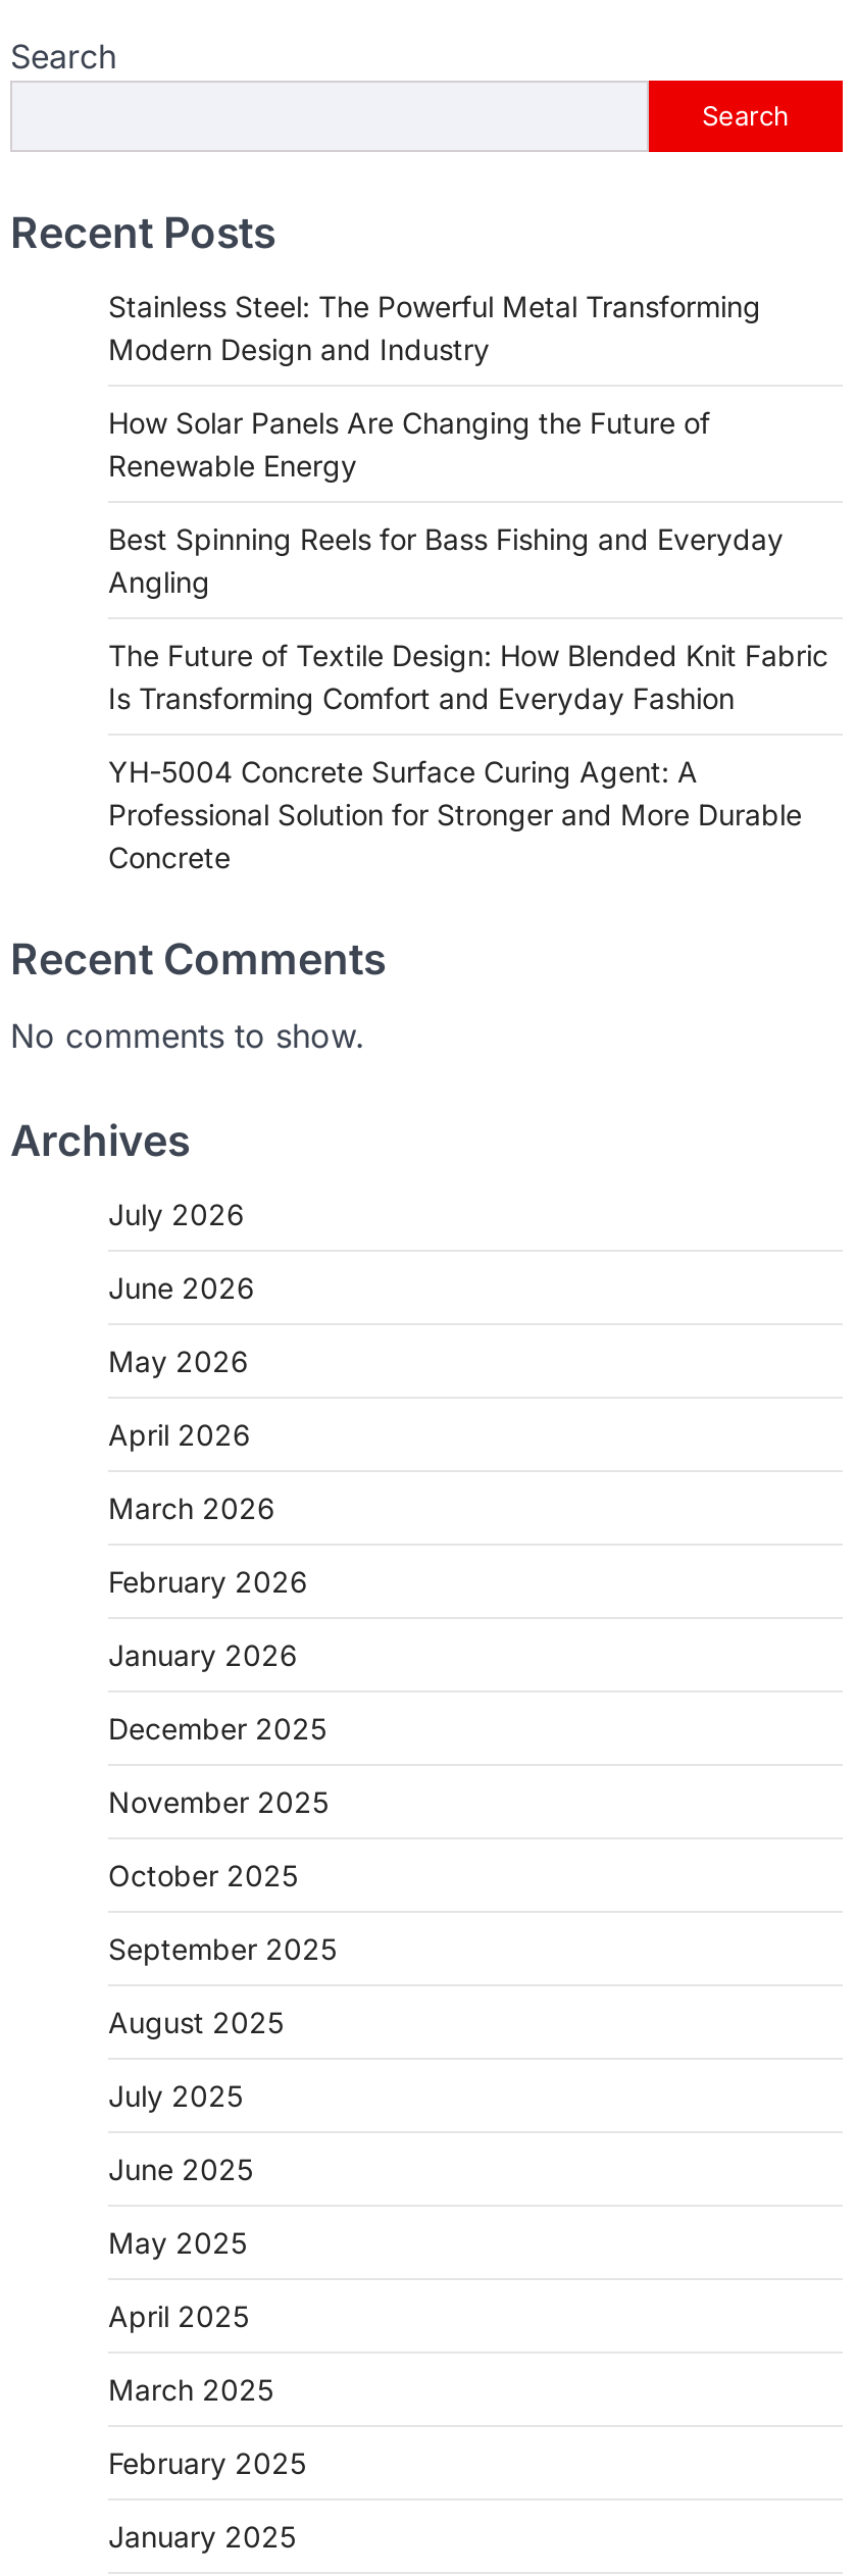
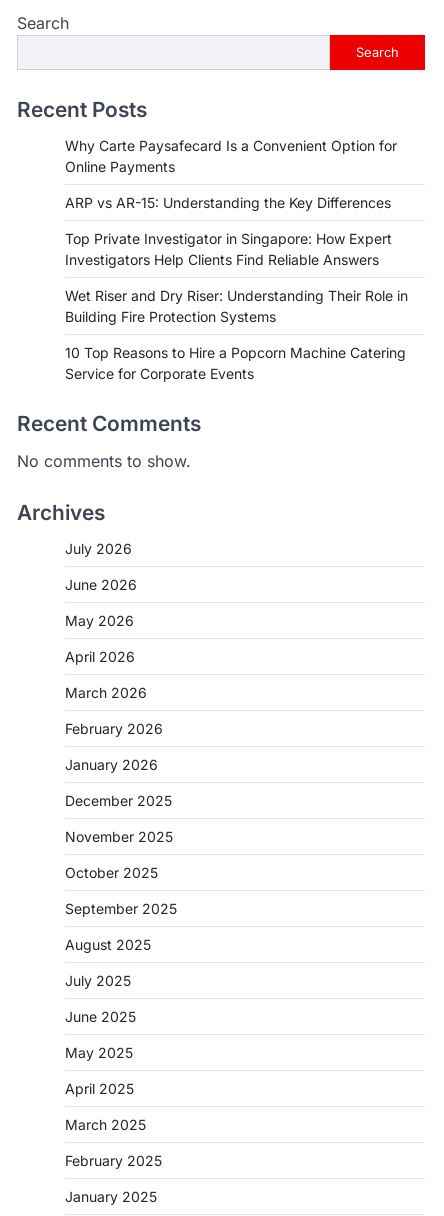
[108,288,761,366] Stainless Steel: The Powerful Metal Transforming | Modern Design and Industry -> [65,137,397,175] Why Carte Paysafecard Is a Convenient Option for | Online Payments
[108,404,710,482] How Solar Panels Are Changing the Future of | Renewable Energy -> [65,194,391,211] ARP vs AR-15: Understanding the Key Differences
[108,521,784,598] Best Spinning Reels for Bass Fishing and Everyday | Angling -> [65,230,392,268] Top Private Investigator in Singapore: How Expert | Investigators Help Clients Find Reliable Answers
[108,637,828,715] The Future of Textile Design: How Blended Knit Fabric | Is Transforming Comfort and Everyday Fashion -> [65,287,408,325] Wet Riser and Dry Riser: Understanding Their Role in | Building Fire Protection Systems
[108,753,802,874] YH-5004 Concrete Surface Curing Agent: A | Professional Solution for Stronger and More Durable | Concrete -> [65,344,406,382] 10 Top Reasons to Hire a Popcorn Machine Catering | Service for Corporate Events

